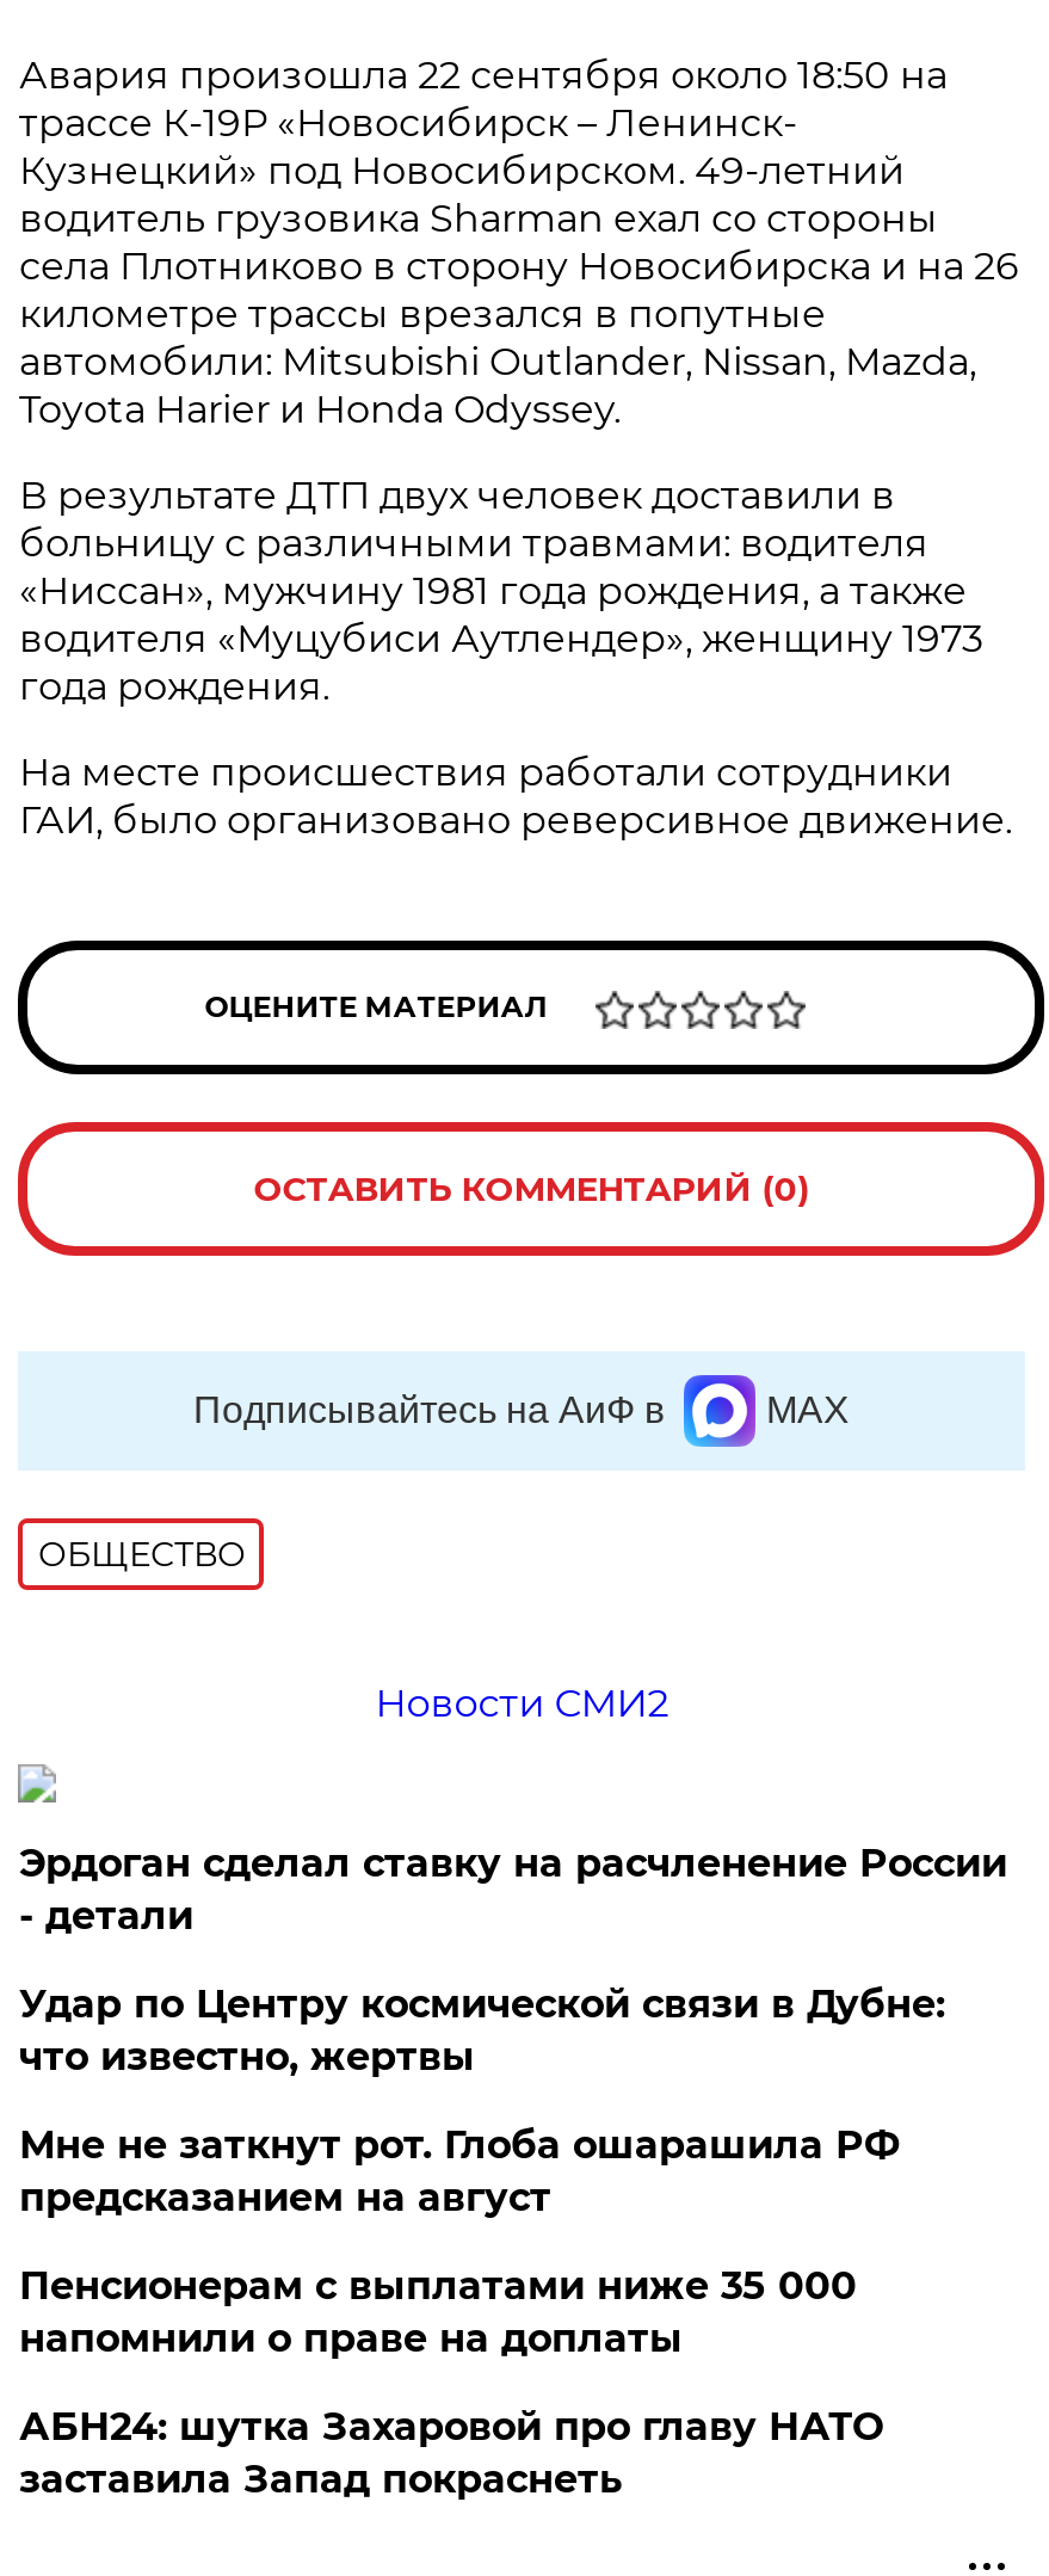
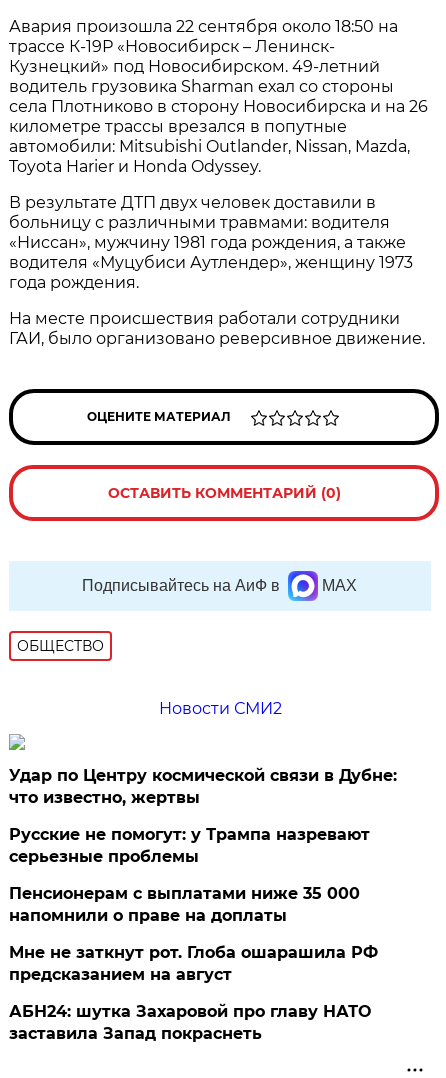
[19,1841,1007,1939] Эрдоган сделал ставку на расчленение России | - детали -> none
moved [19,1982,945,2079] -> [9,766,397,807]: Удар по Центру космической связи в Дубне: | что известно, жертвы
none -> [9,825,370,866] Русские не помогут: у Трампа назревают | серьезные проблемы
moved [19,2122,900,2220] -> [9,943,378,984]: Мне не заткнут рот. Глоба ошарашила РФ | предсказанием на август
moved [19,2263,857,2361] -> [9,884,360,925]: Пенсионерам с выплатами ниже 35 000 | напомнили о праве на доплаты

